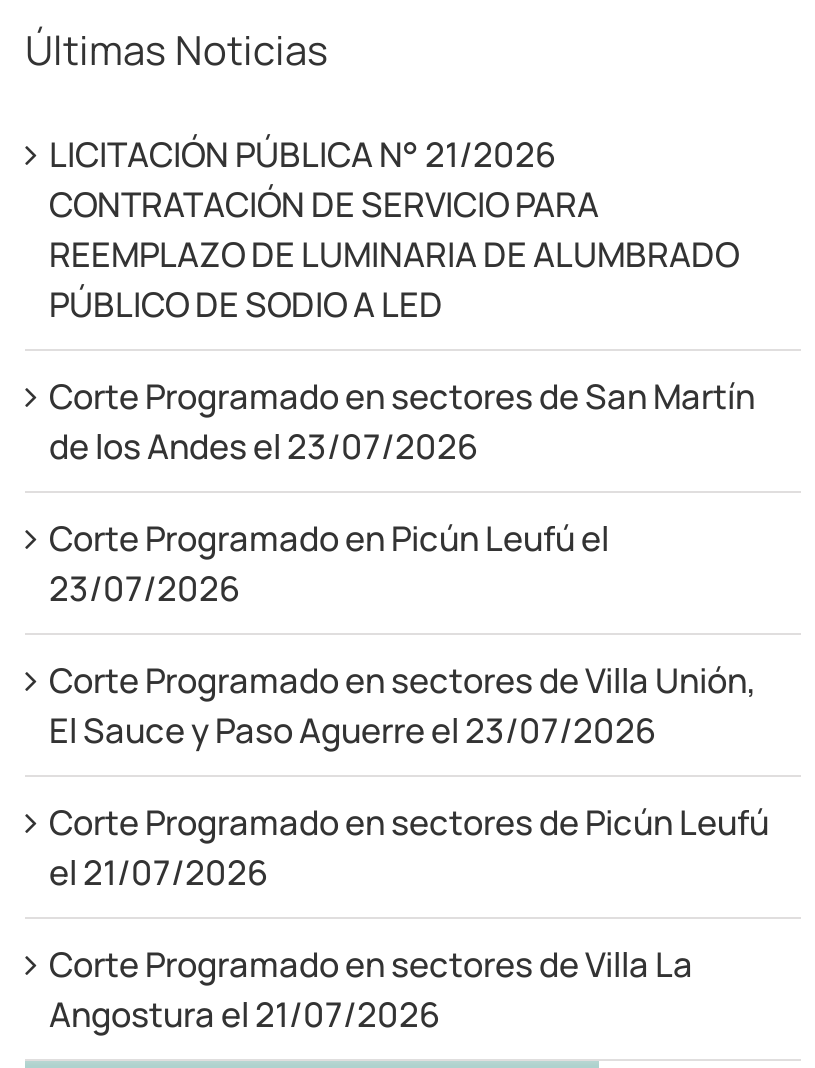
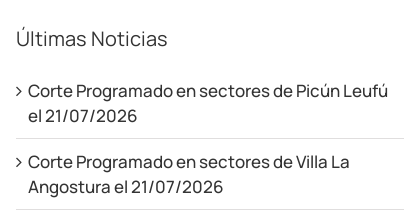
[49,131,757,753] LICITACIÓN PÚBLICA N° 21/2026 | CONTRATACIÓN DE SERVICIO PARA | REEMPLAZO DE LUMINARIA DE ALUMBRADO | PÚBLICO DE SODIO A LED | Corte Programado en sectores de San Martín | de los Andes el 23/07/2026 | Corte Programado en Picún Leufú el | 23/07/2026 | Corte Programado en sectores de Villa Unión, | El Sauce y Paso Aguerre el 23/07/2026 -> none

